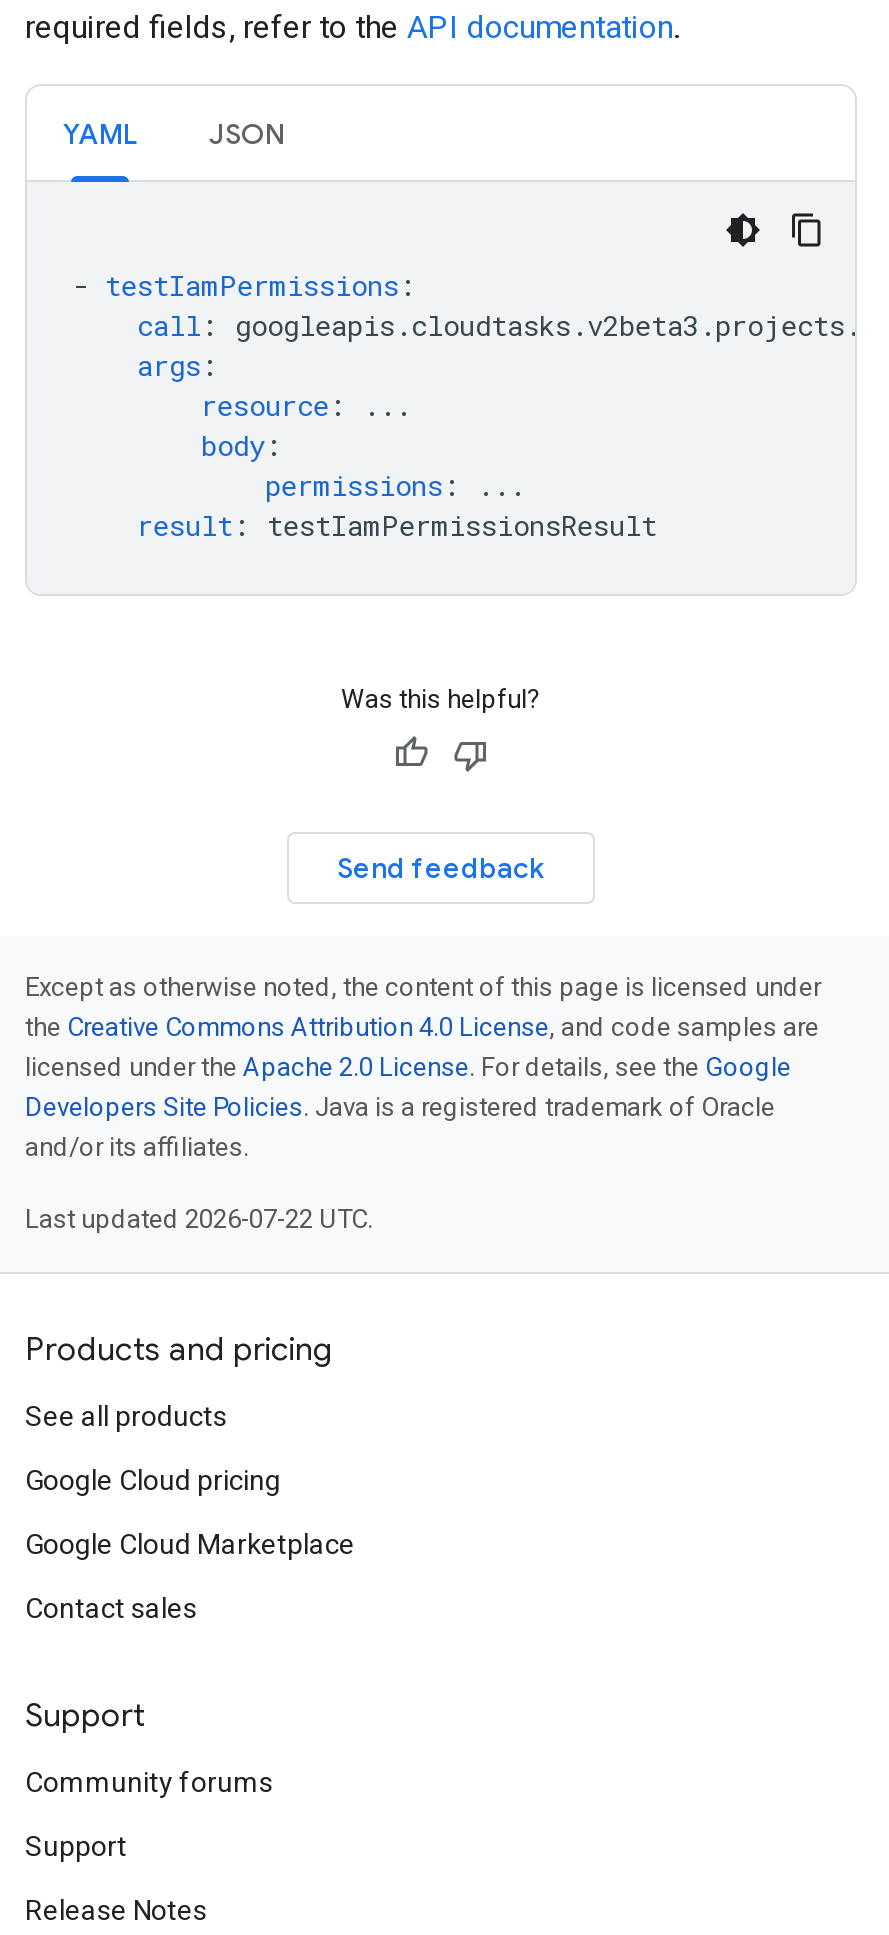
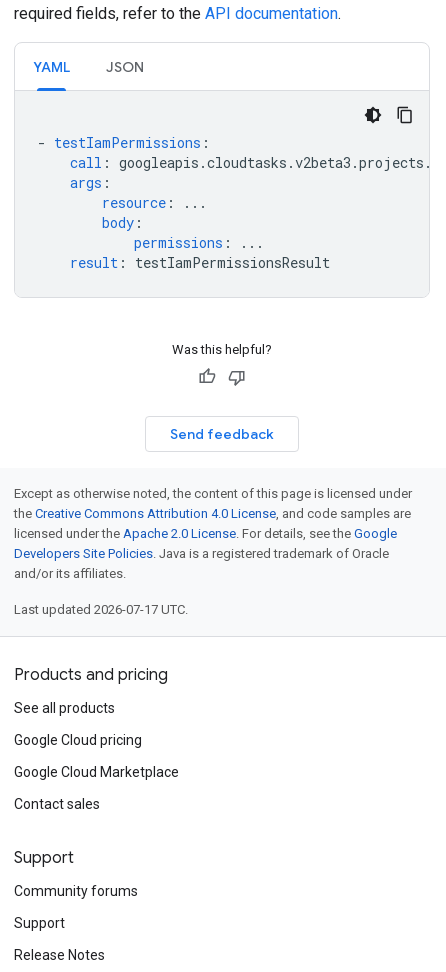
[25,1204,373,1234] Last updated 2026-07-22 UTC. -> [14,602,188,617] Last updated 2026-07-17 UTC.

